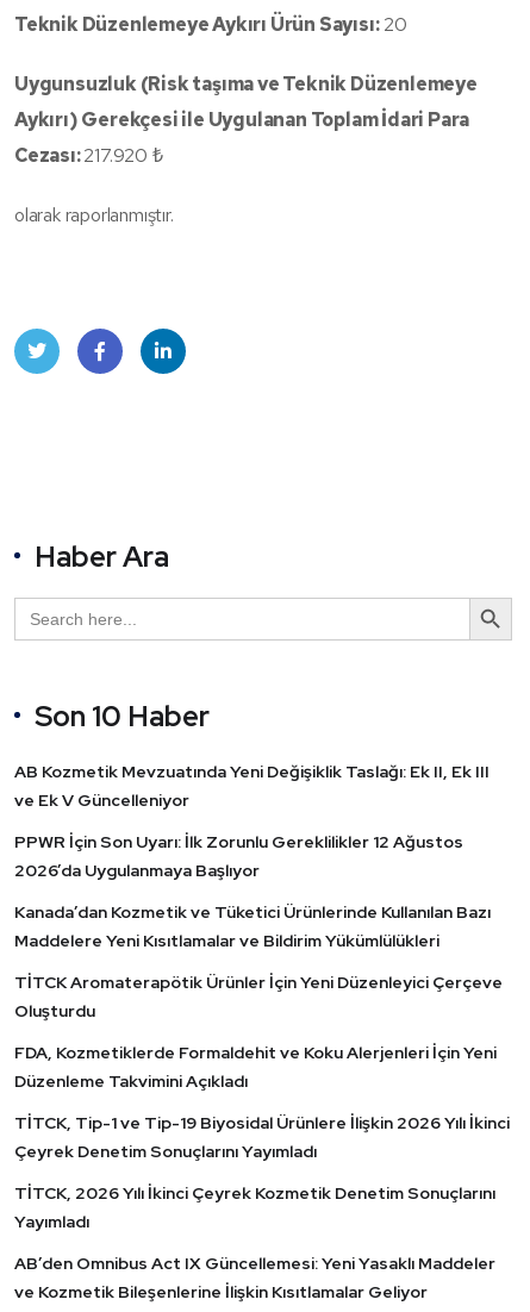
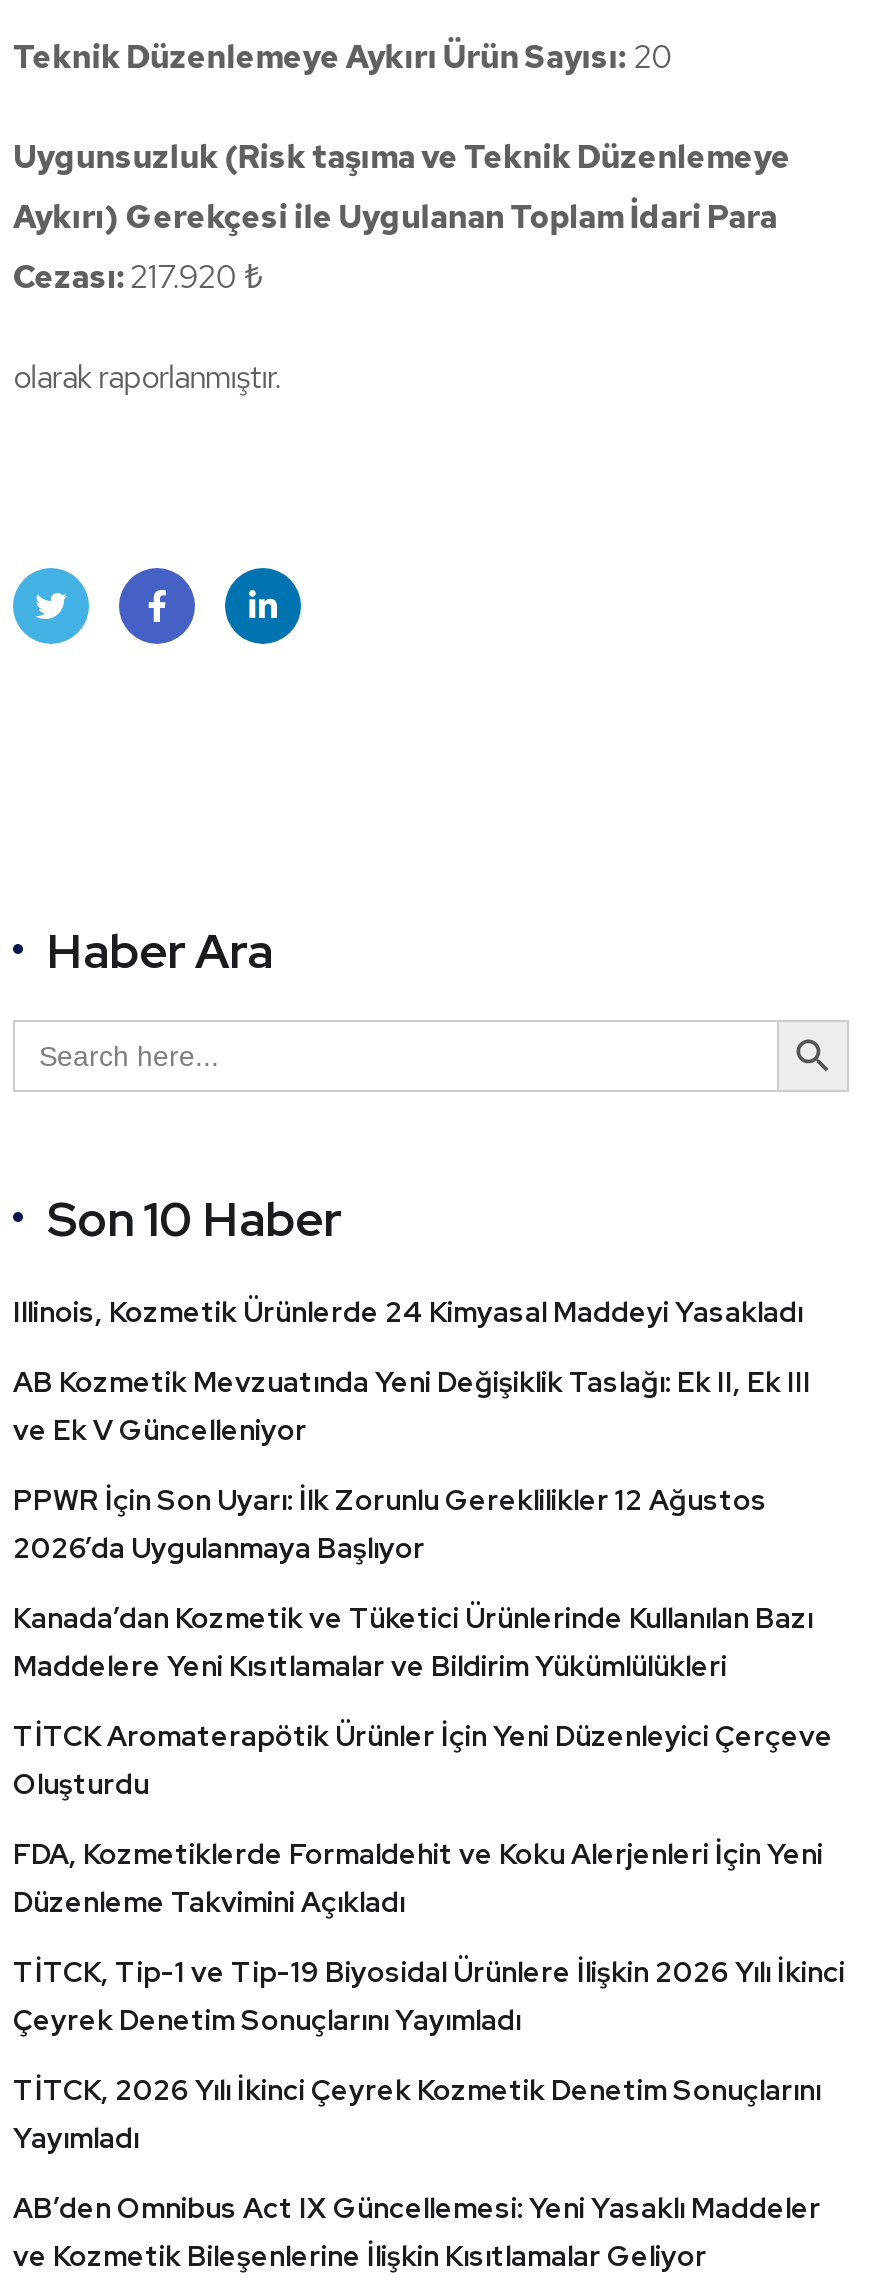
none -> [13,1293,803,1329] Illinois, Kozmetik Ürünlerde 24 Kimyasal Maddeyi Yasakladı

